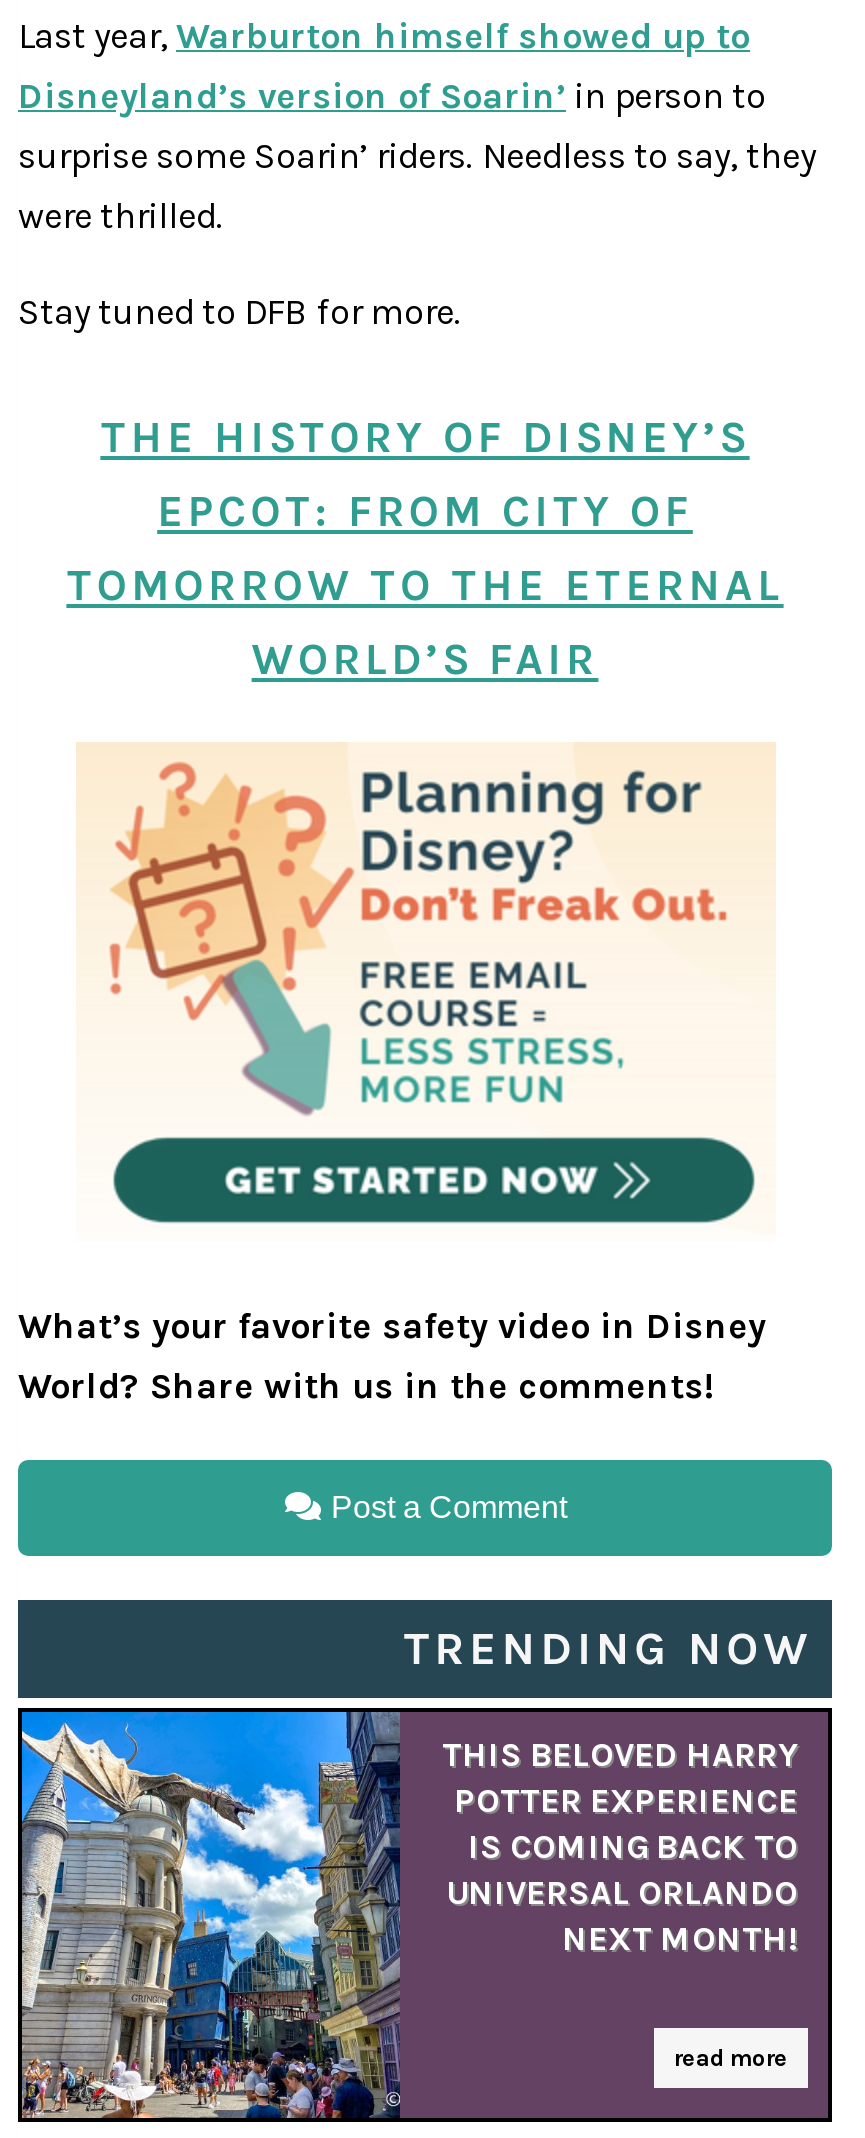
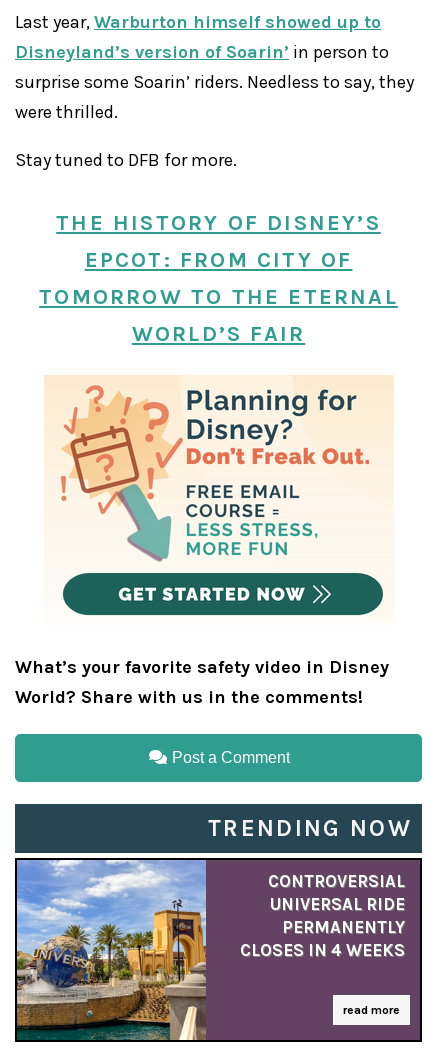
[20,1710,798,2120] [image] | THIS BELOVED HARRY | POTTER EXPERIENCE | IS COMING BACK TO | UNIVERSAL ORLANDO | NEXT MONTH! -> [16,860,405,1041] [image] | CONTROVERSIAL | UNIVERSAL RIDE | PERMANENTLY | CLOSES IN 4 WEEKS

